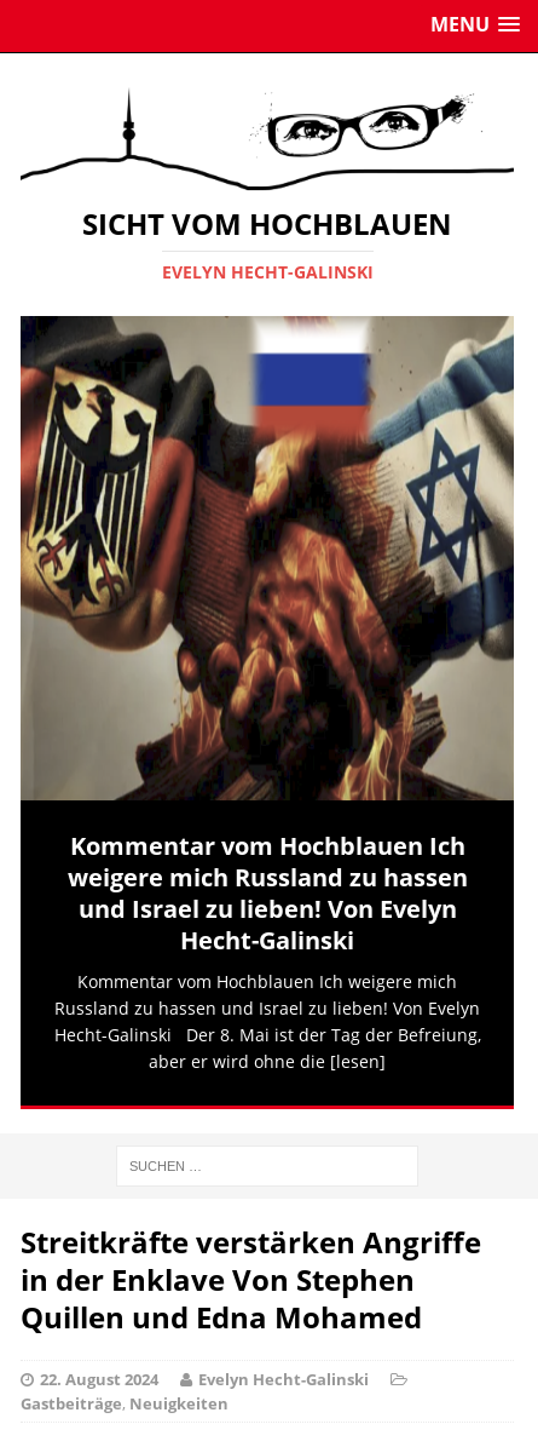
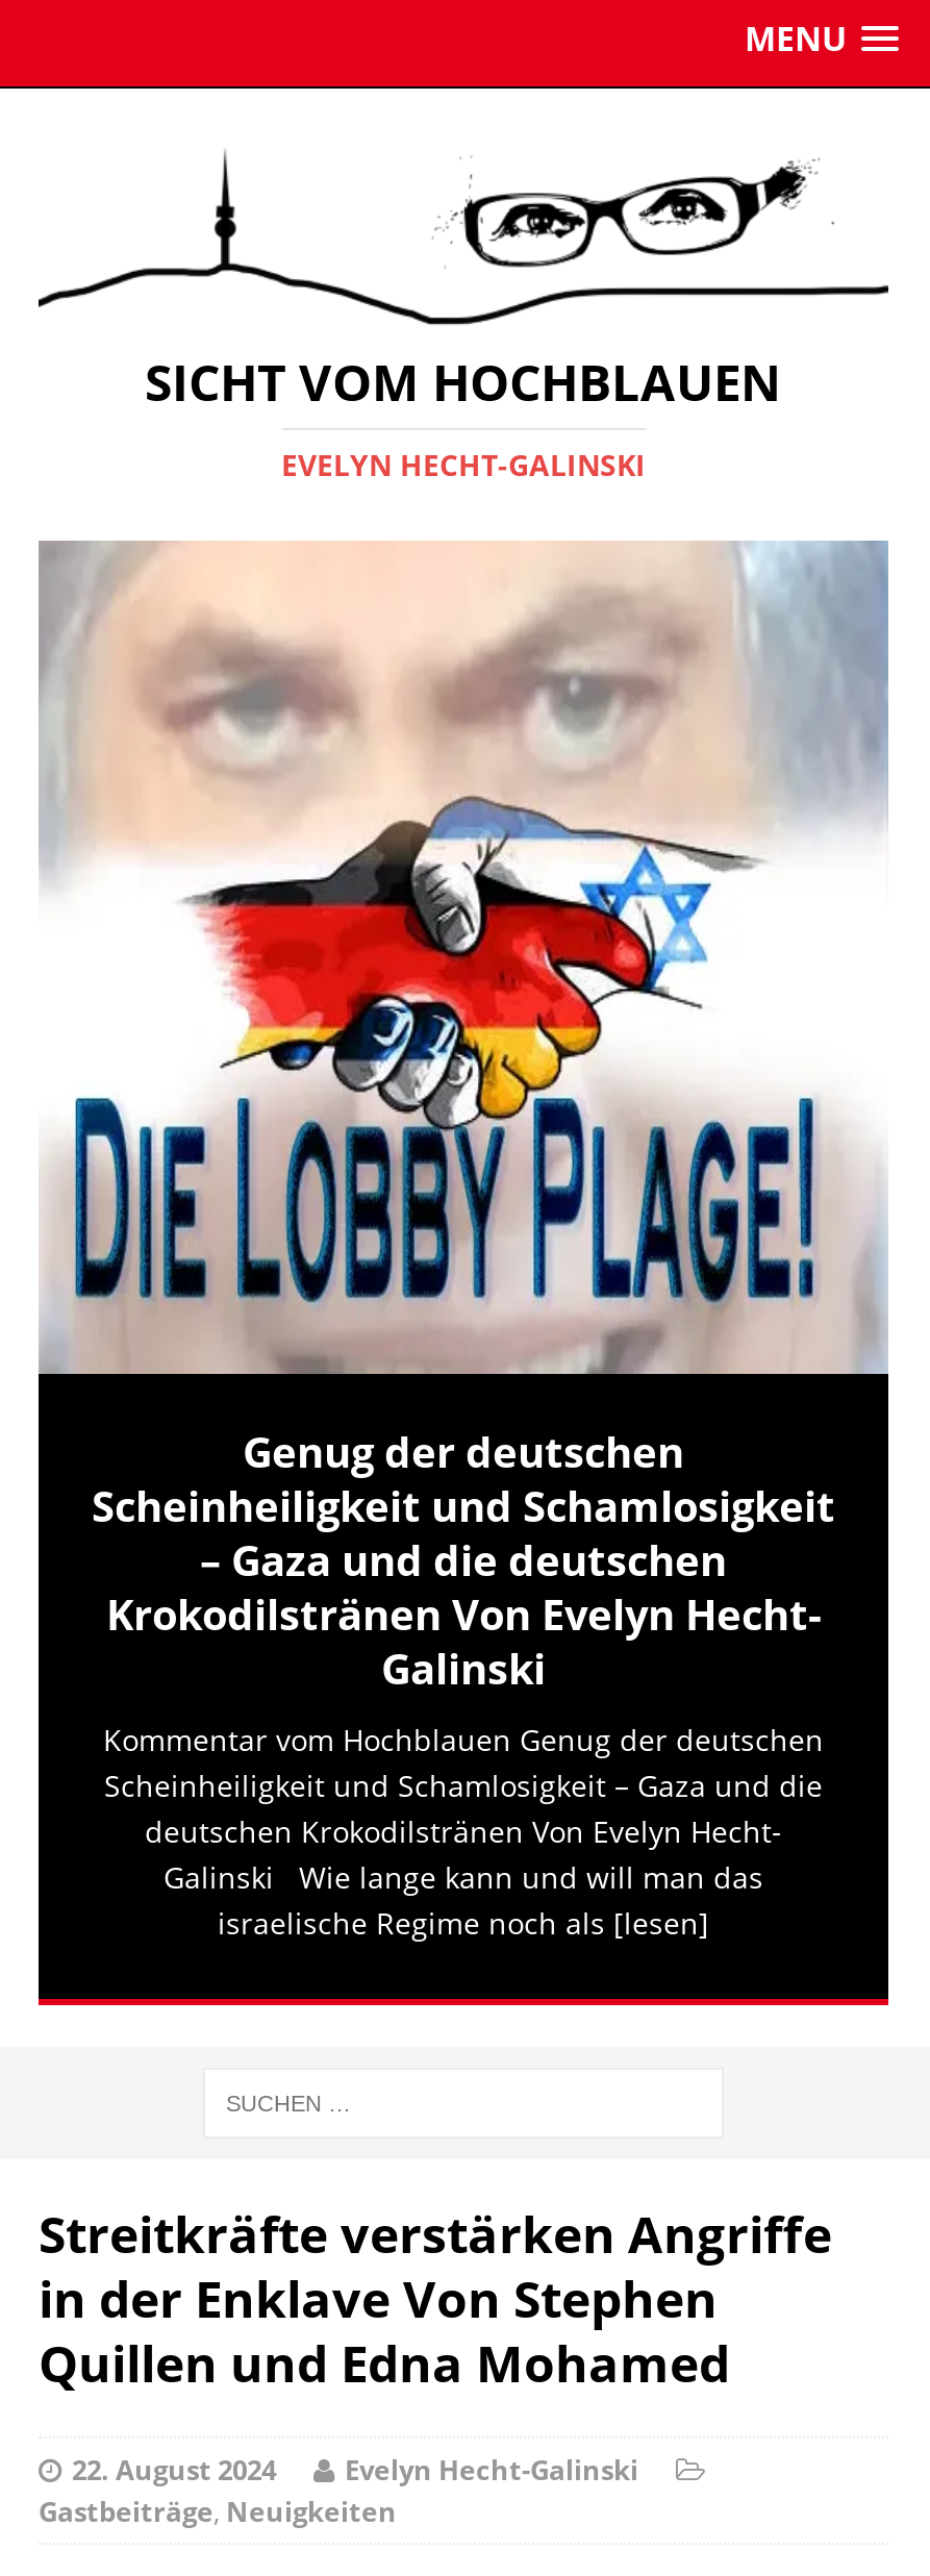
[19,315,515,1072] [image] | Kommentar vom Hochblauen Ich | weigere mich Russland zu hassen | und Israel zu lieben! Von Evelyn | Hecht-Galinski | Kommentar vom Hochblauen Ich weigere mich | Russland zu hassen und Israel zu lieben! Von Evelyn | Hecht-Galinski Der 8. Mai ist der Tag der Befreiung, | aber er wird ohne die [lesen] -> [39,541,888,1942] [image] | Genug der deutschen | Scheinheiligkeit und Schamlosigkeit | – Gaza und die deutschen | Krokodilstränen Von Evelyn Hecht- | Galinski | Kommentar vom Hochblauen Genug der deutschen | Scheinheiligkeit und Schamlosigkeit – Gaza und die | deutschen Krokodilstränen Von Evelyn Hecht- | Galinski Wie lange kann und will man das | israelische Regime noch als [lesen]

